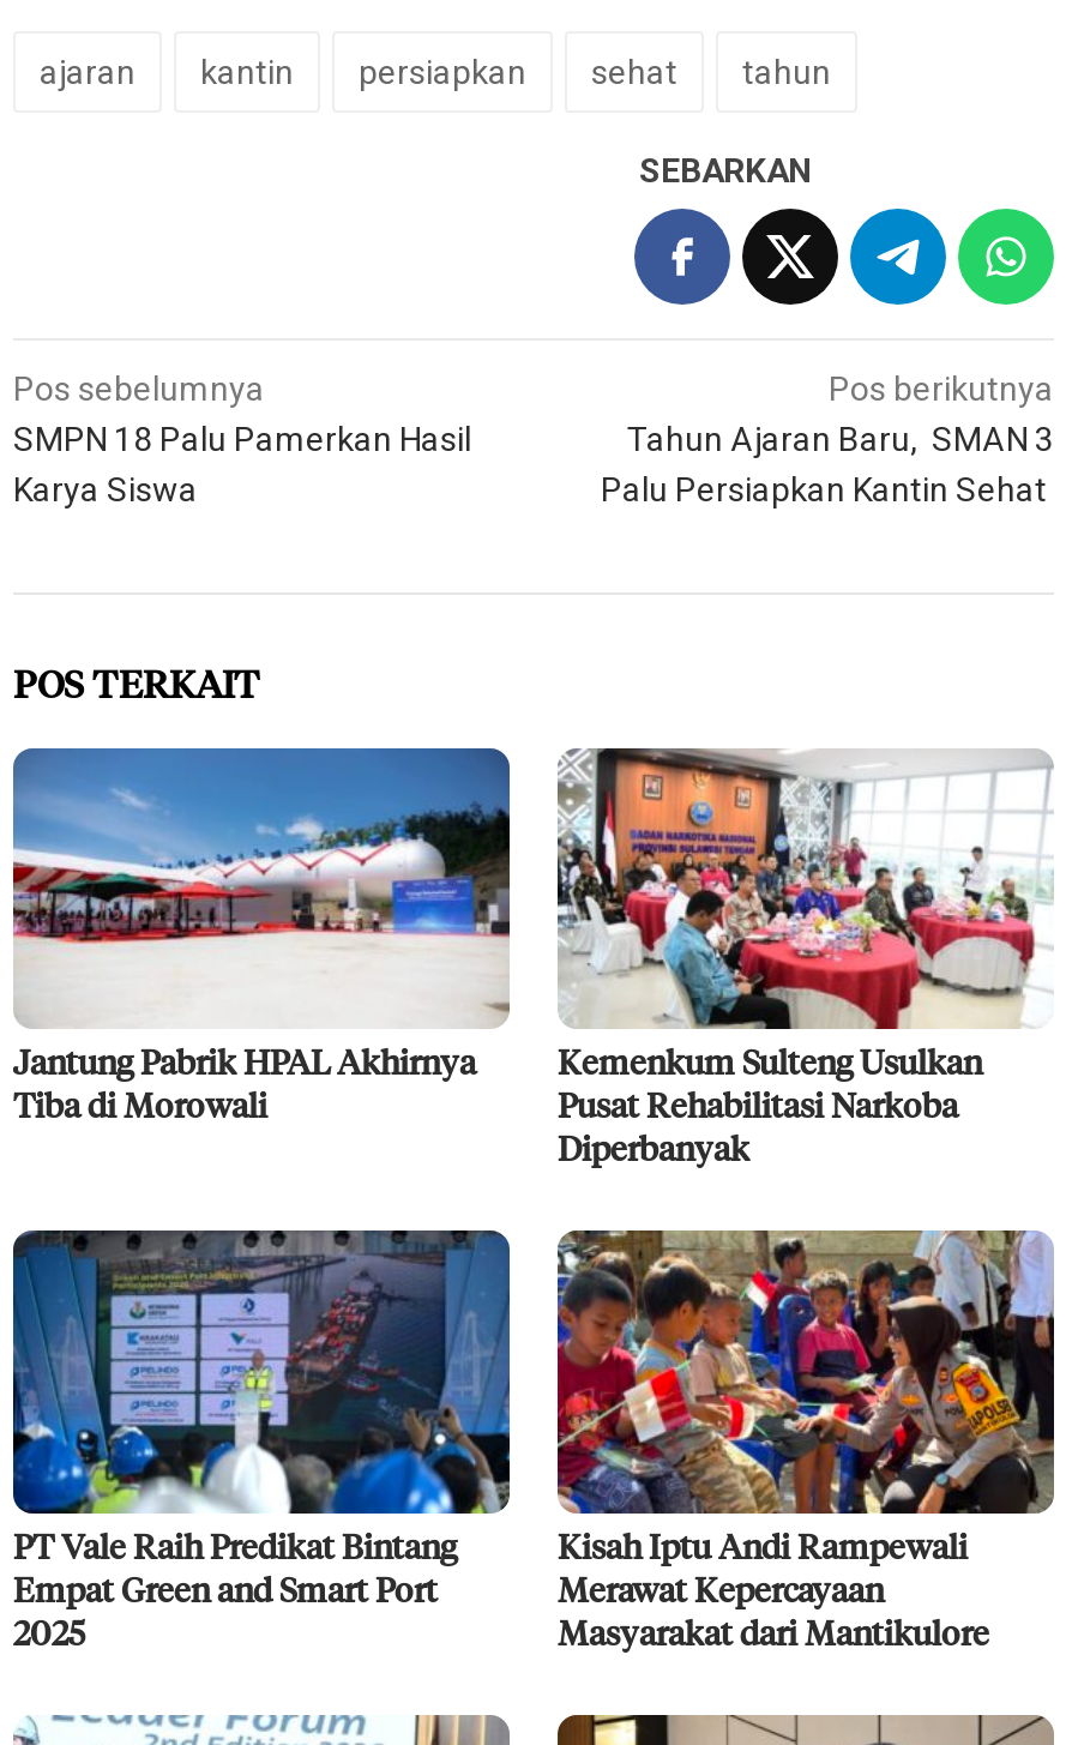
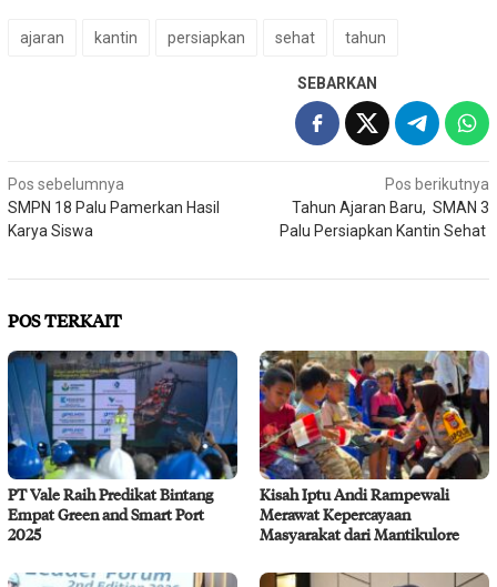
[11,746,512,1128] [image] | Jantung Pabrik HPAL Akhirnya | Tiba di Morowali -> none
[555,748,1052,1171] [image] | Kemenkum Sulteng Usulkan | Pusat Rehabilitasi Narkoba | Diperbanyak -> none

